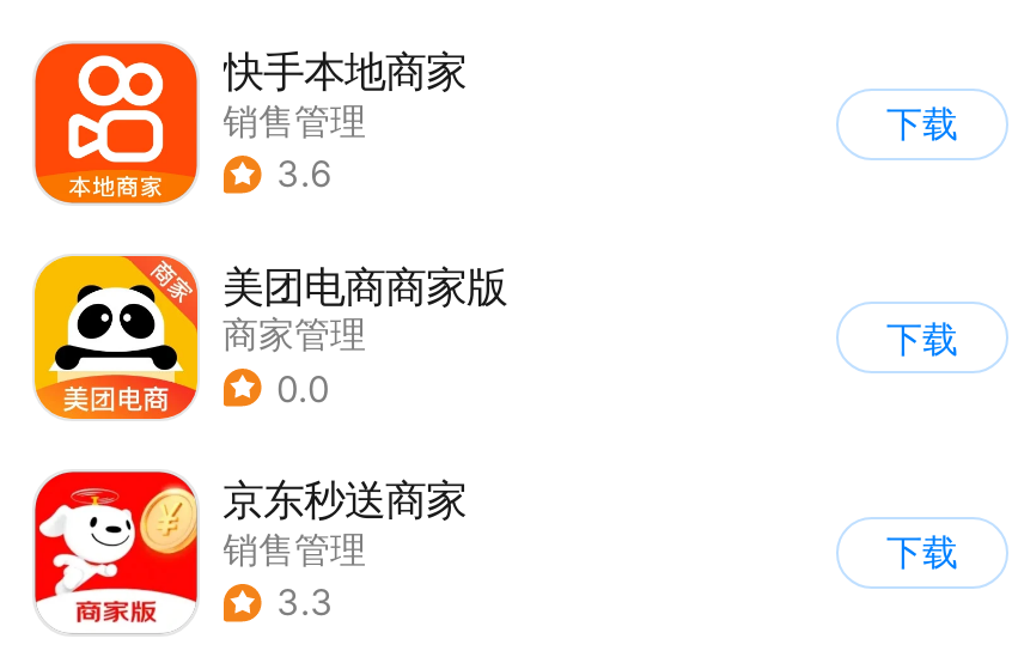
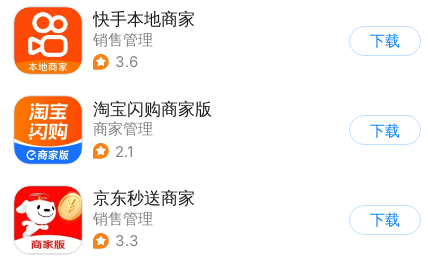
[32,256,507,421] [image] | 美团电商商家版 -> [13,96,211,165] [image] | 淘宝闪购商家版
[276,368,329,411] 0.0 -> [115,143,134,161] 2.1

